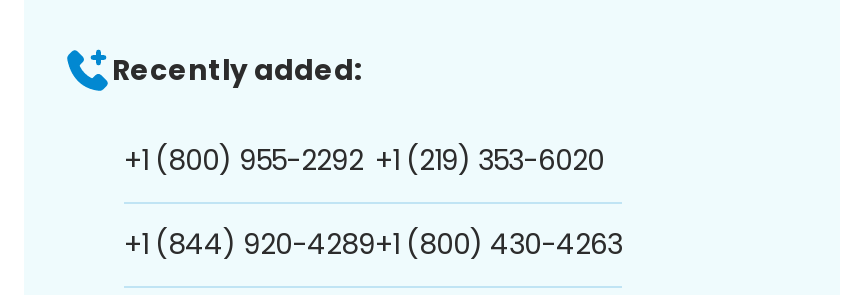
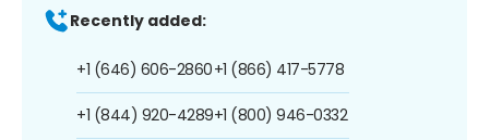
[124,139,363,179] +1 (800) 955-2292 -> [76,58,212,80] +1 (646) 606-2860
[375,139,604,179] +1 (219) 353-6020 -> [213,58,344,80] +1 (866) 417-5778
[124,223,622,263] +1 (844) 920-4289 +1 (800) 430-4263 -> [76,104,347,125] +1 (844) 920-4289 +1 (800) 946-0332

